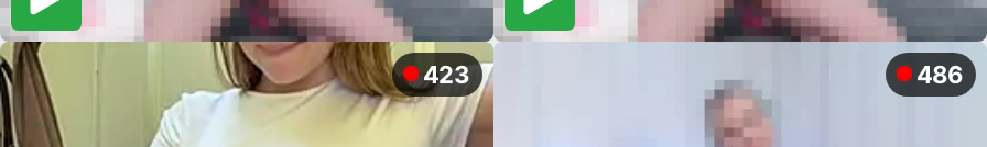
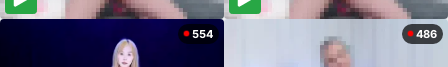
[423,59,469,90] 423 -> [192,27,213,41] 554

